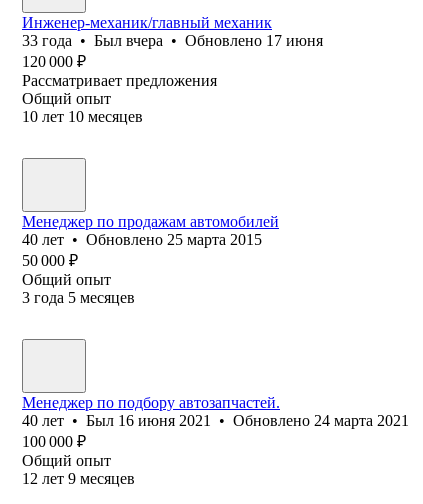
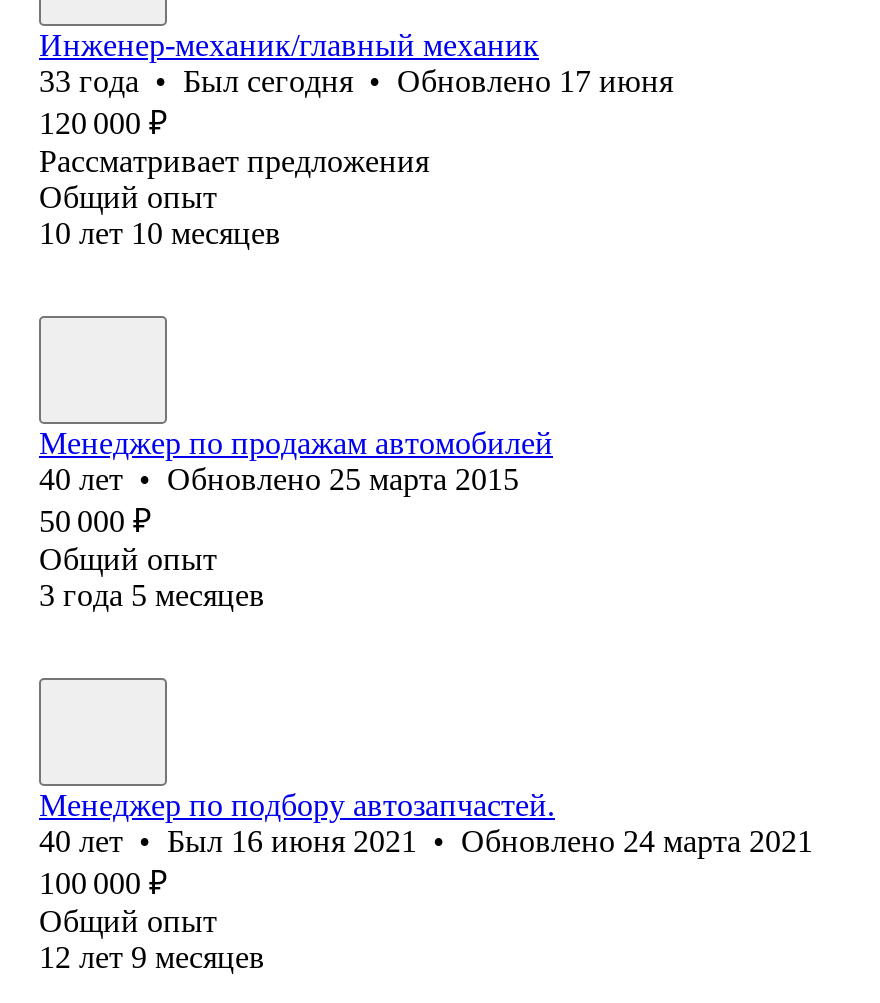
[22,32,323,49] 33 года • Был вчера • Обновлено 17 июня -> [39,64,673,98] 33 года • Был сегодня • Обновлено 17 июня

